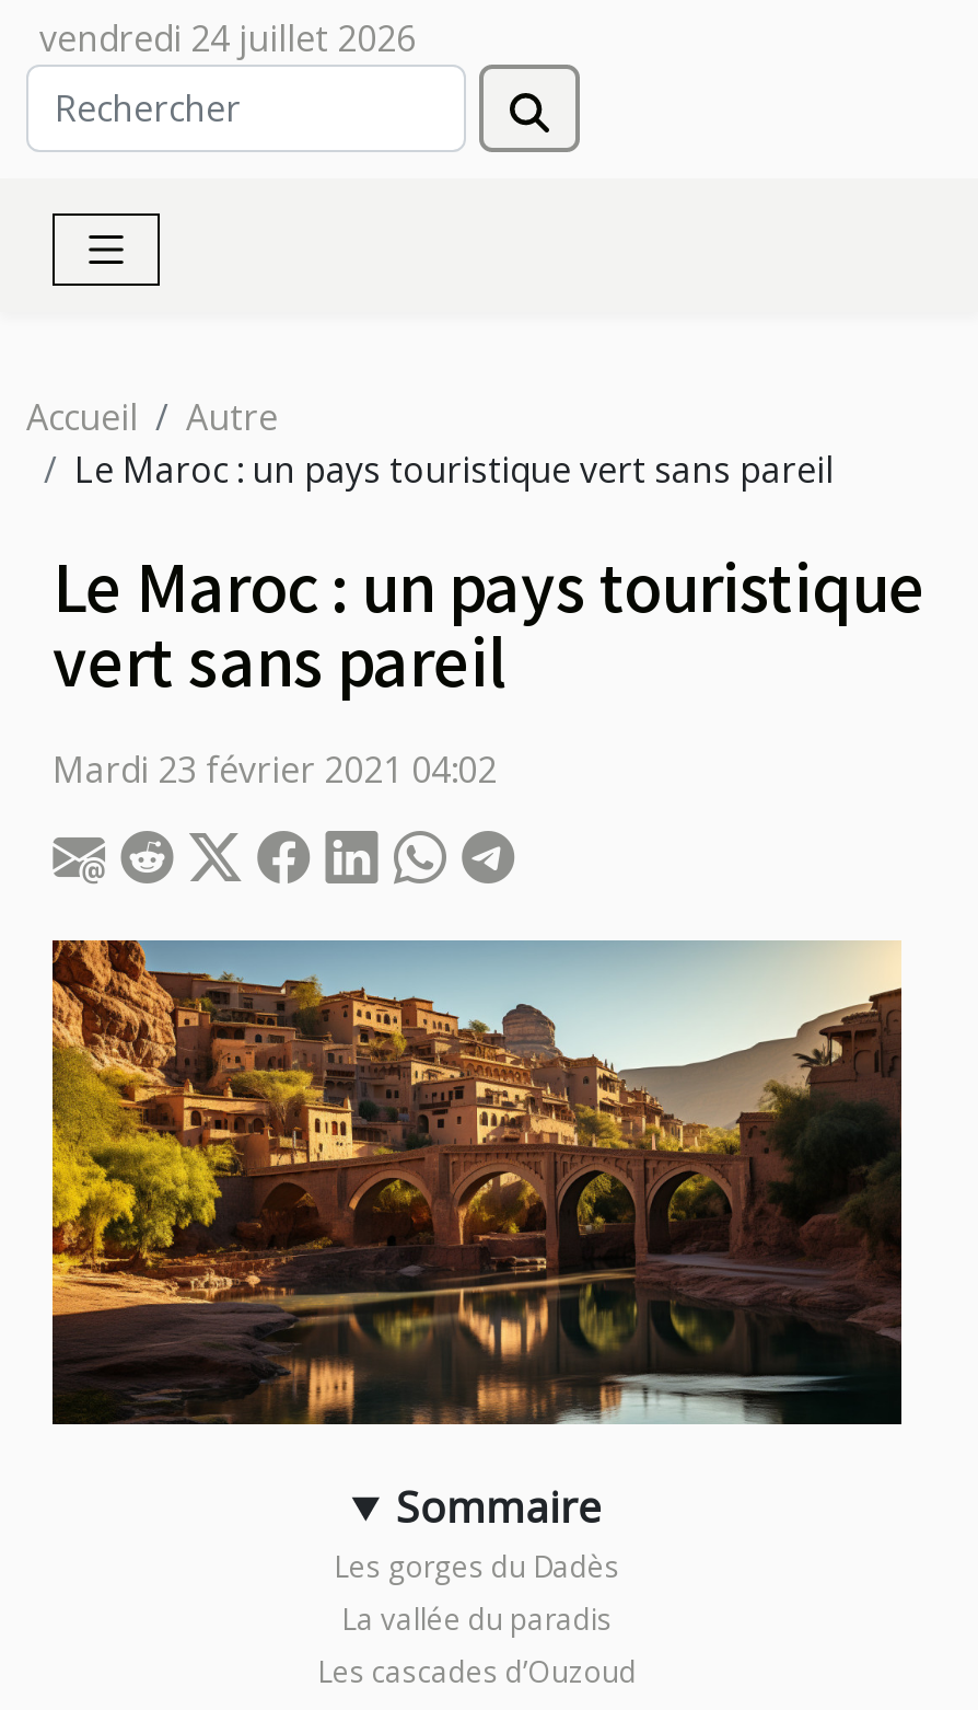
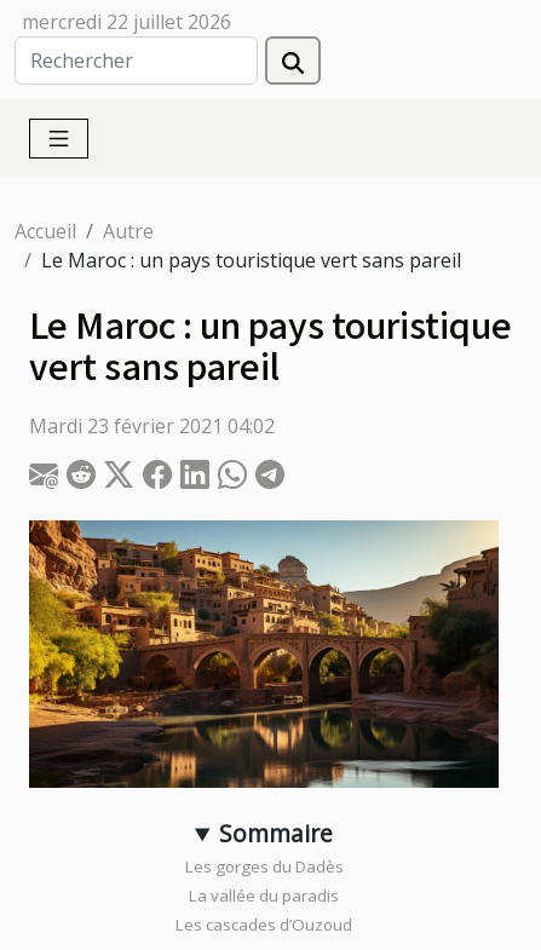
[39,14,416,62] vendredi 24 juillet 2026 -> [22,8,231,35] mercredi 22 juillet 2026

